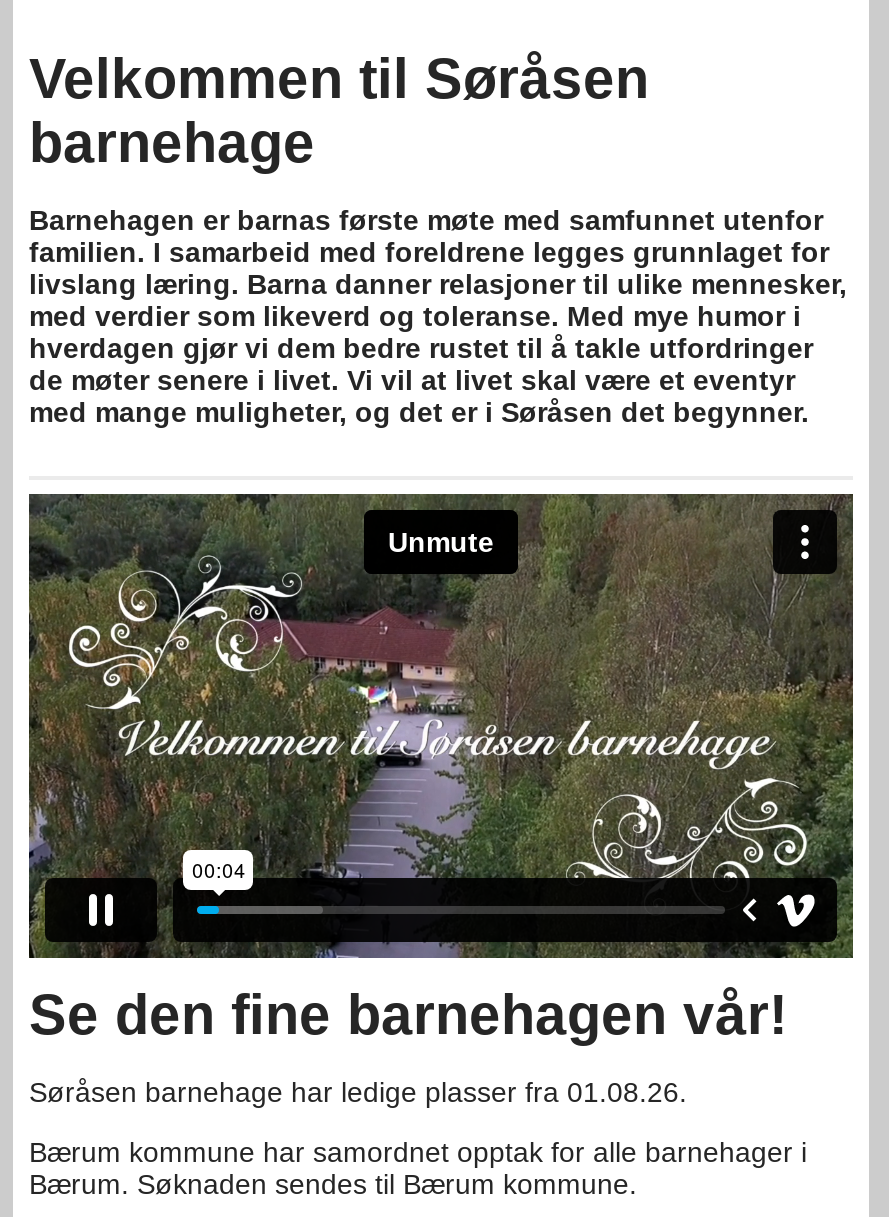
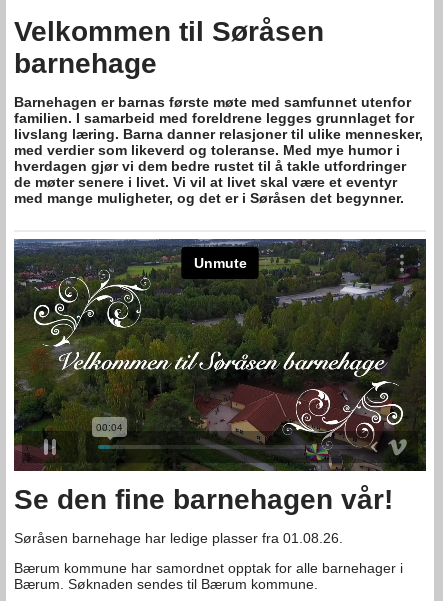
[29,492,853,960] [image] -> [14,238,426,472] [image]

